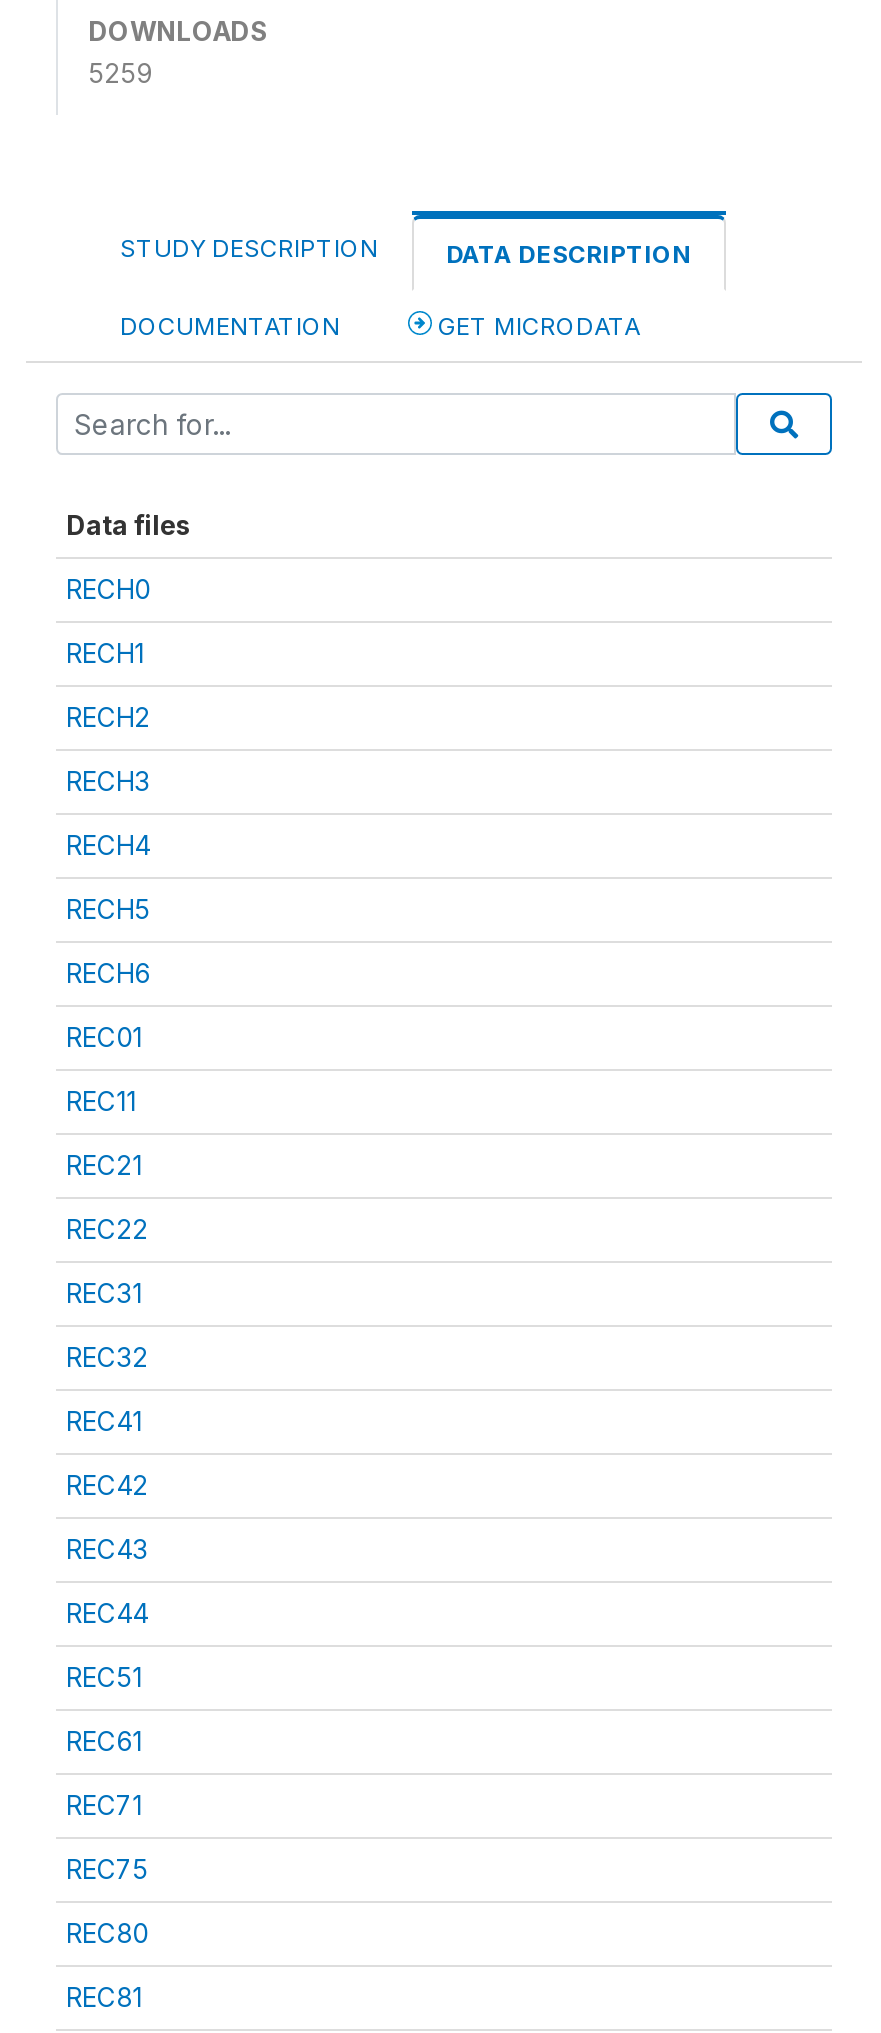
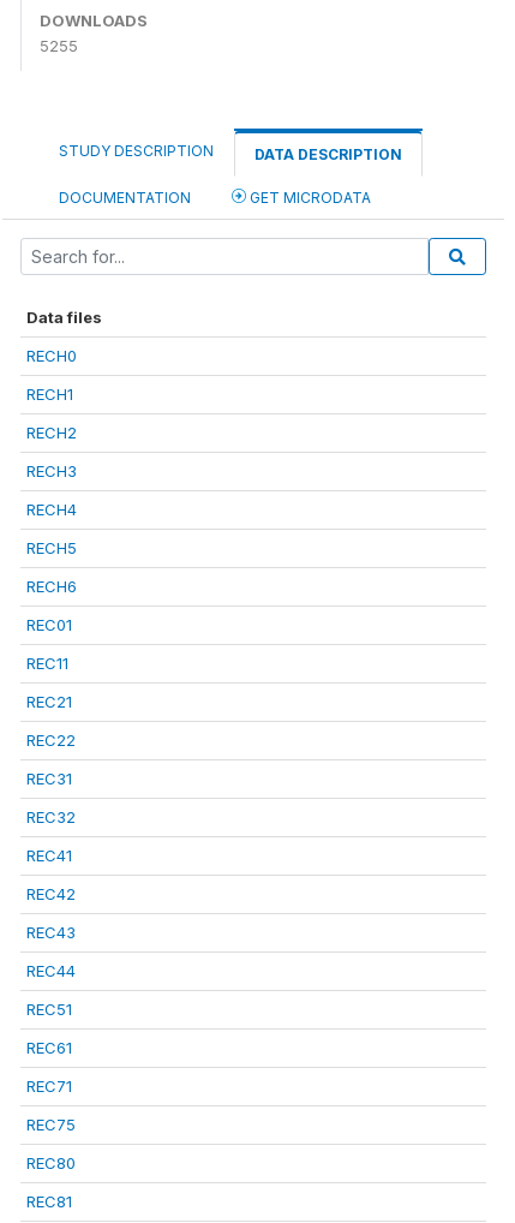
[88,57,152,89] 5259 -> [40,36,78,55] 5255

